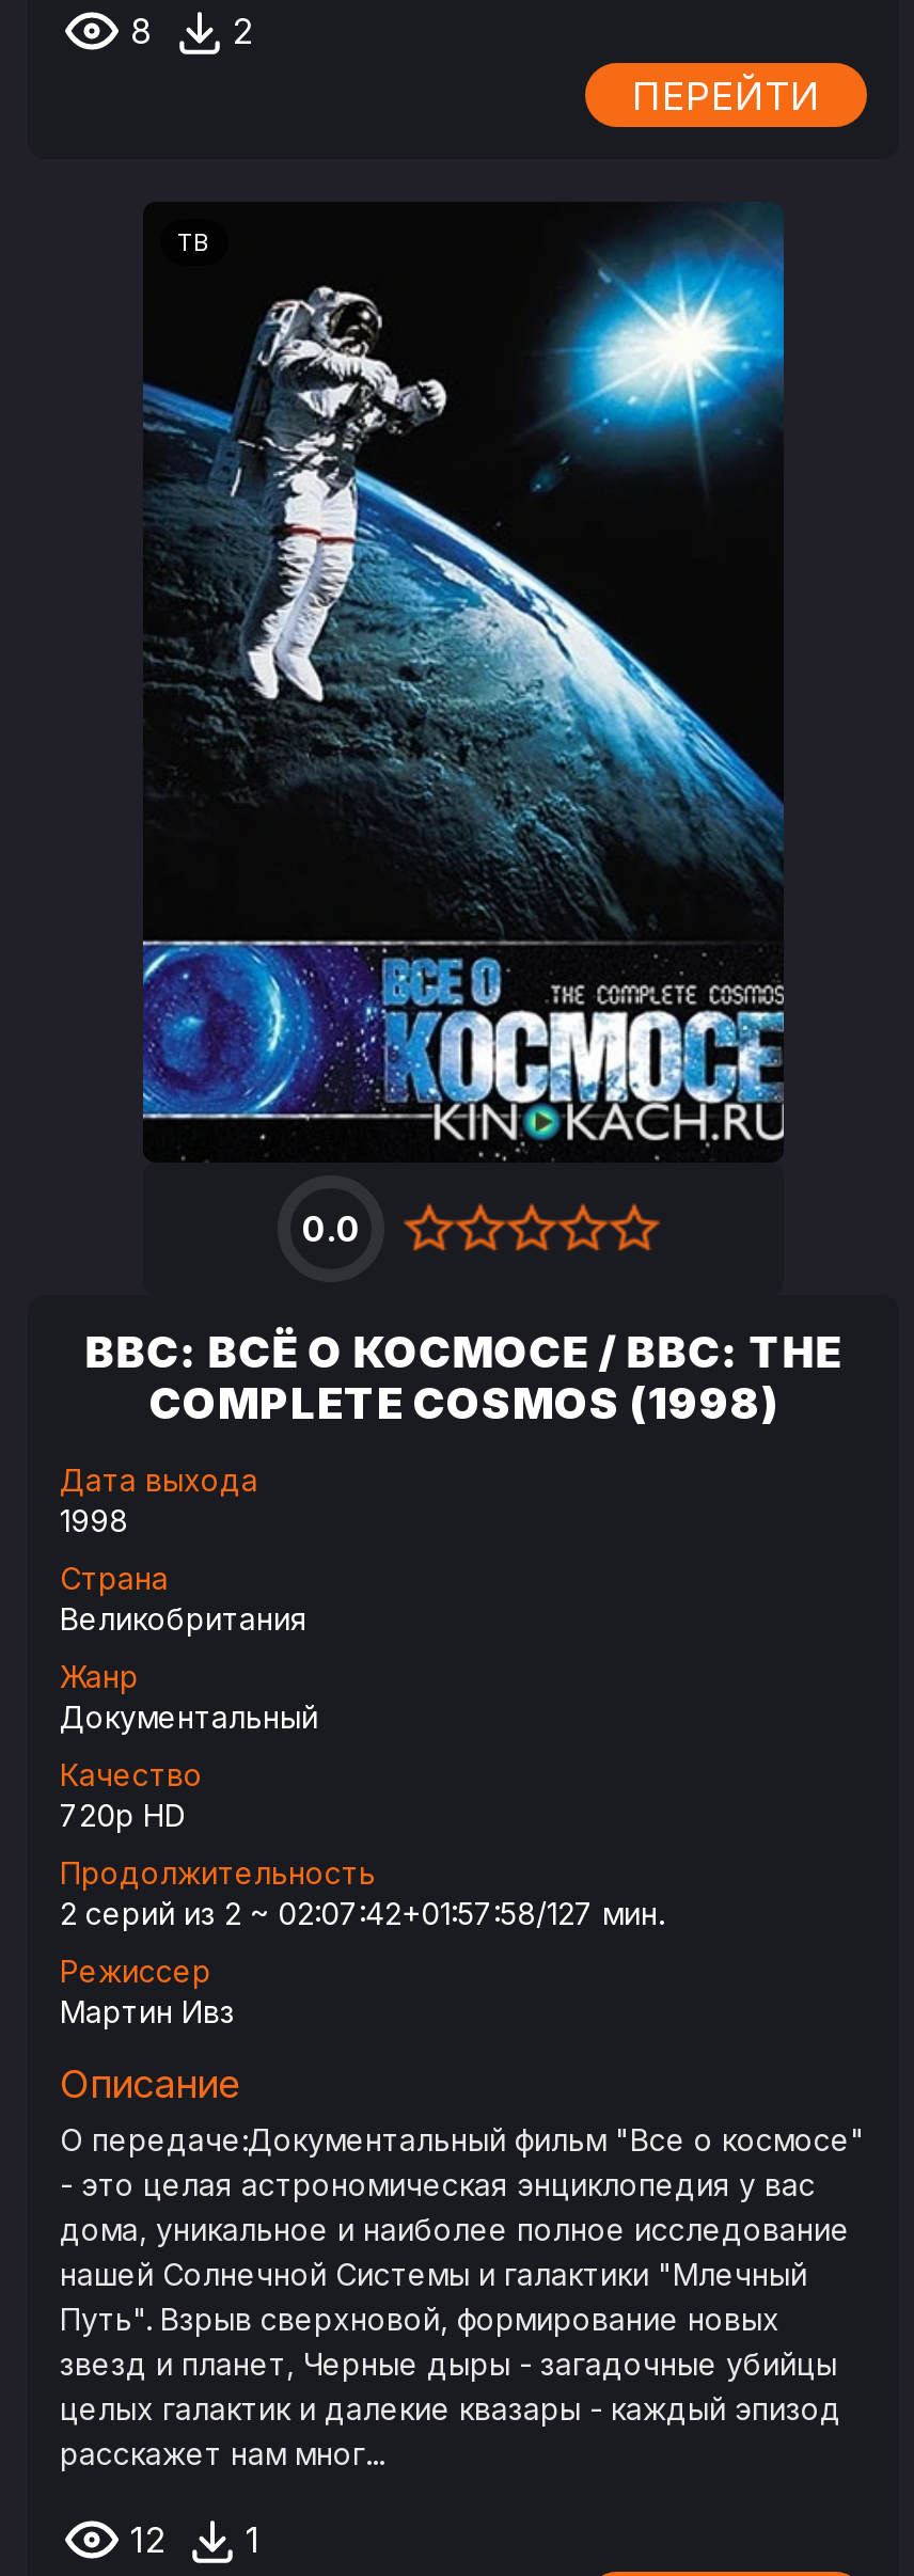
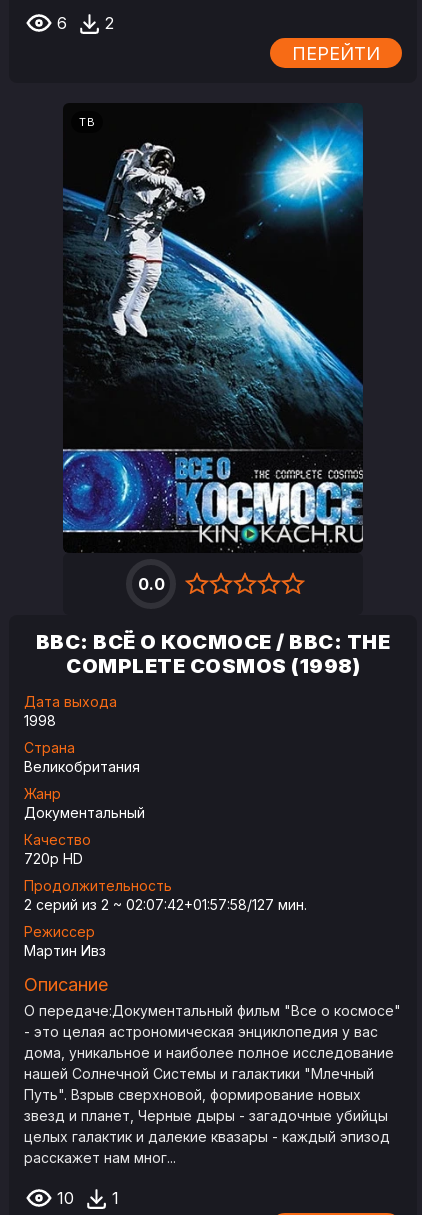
[130,10,252,52] 8 2 -> [57,13,114,33] 6 2
[130,2518,261,2561] 12 1 -> [57,1188,119,1208] 10 1

